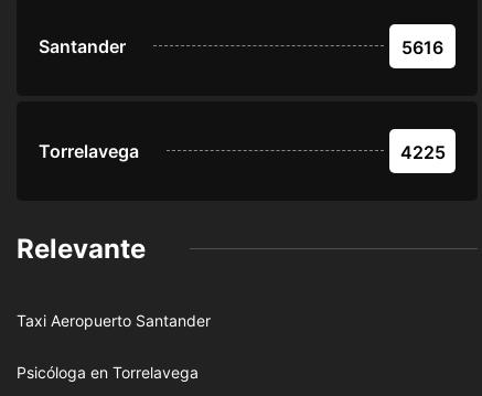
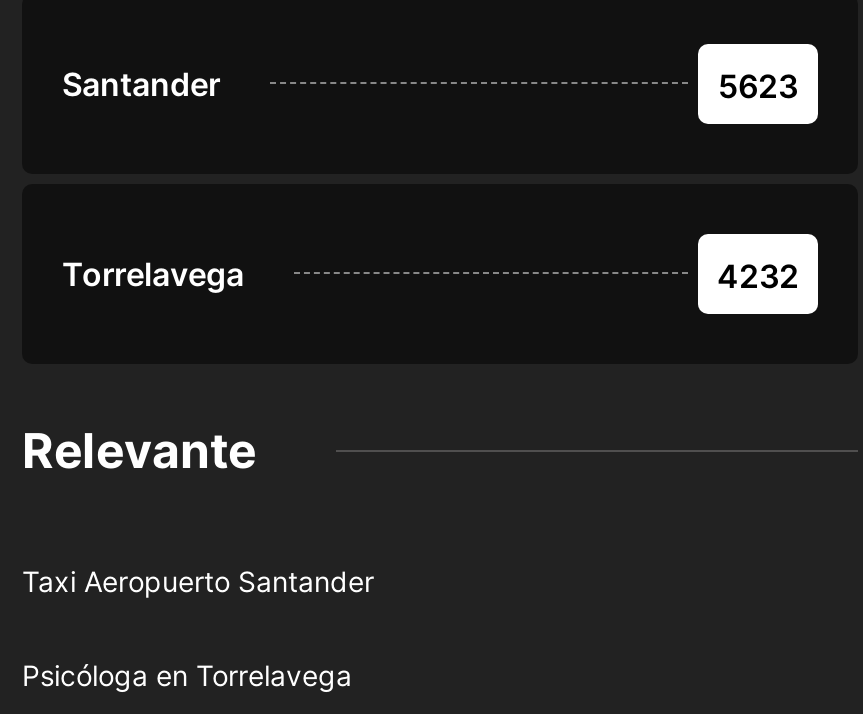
[401,36,443,58] 5616 -> [718,66,798,106] 5623
[400,141,445,163] 4225 -> [717,256,799,296] 4232

